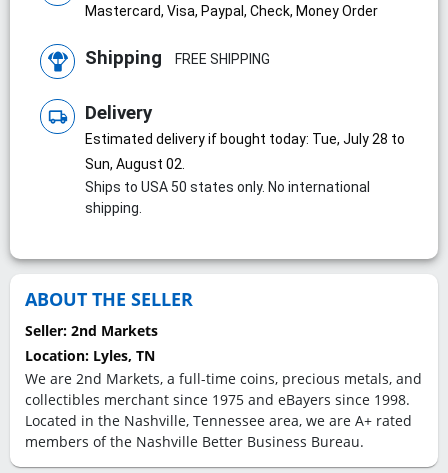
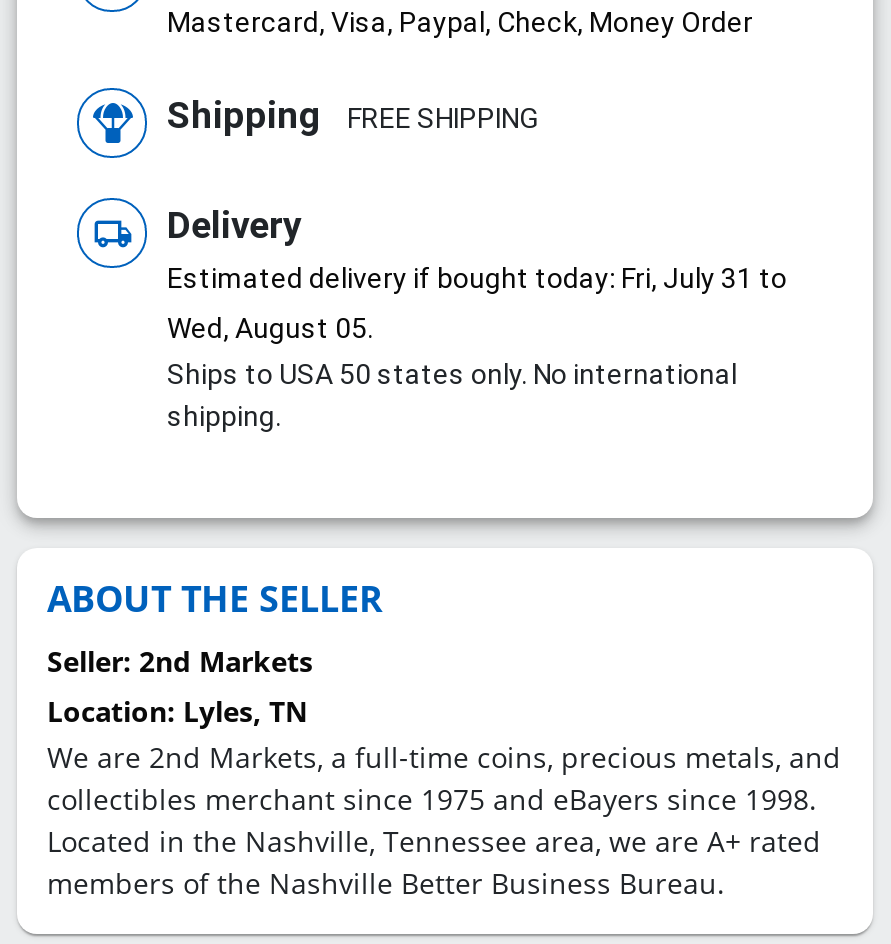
[85,131,405,147] Estimated delivery if bought today: Tue, July 28 to -> [167,262,787,294] Estimated delivery if bought today: Fri, July 31 to
[85,156,185,172] Sun, August 02. -> [167,312,373,344] Wed, August 05.

